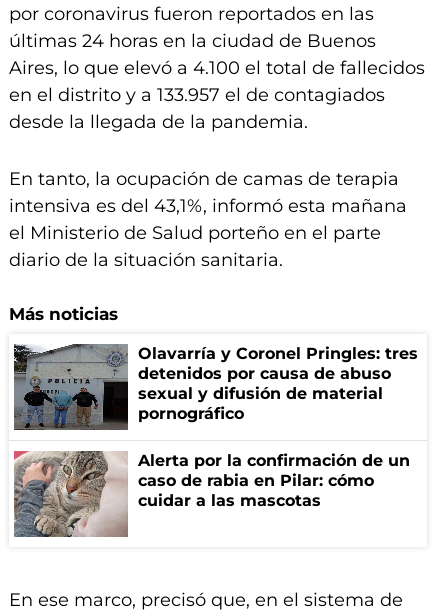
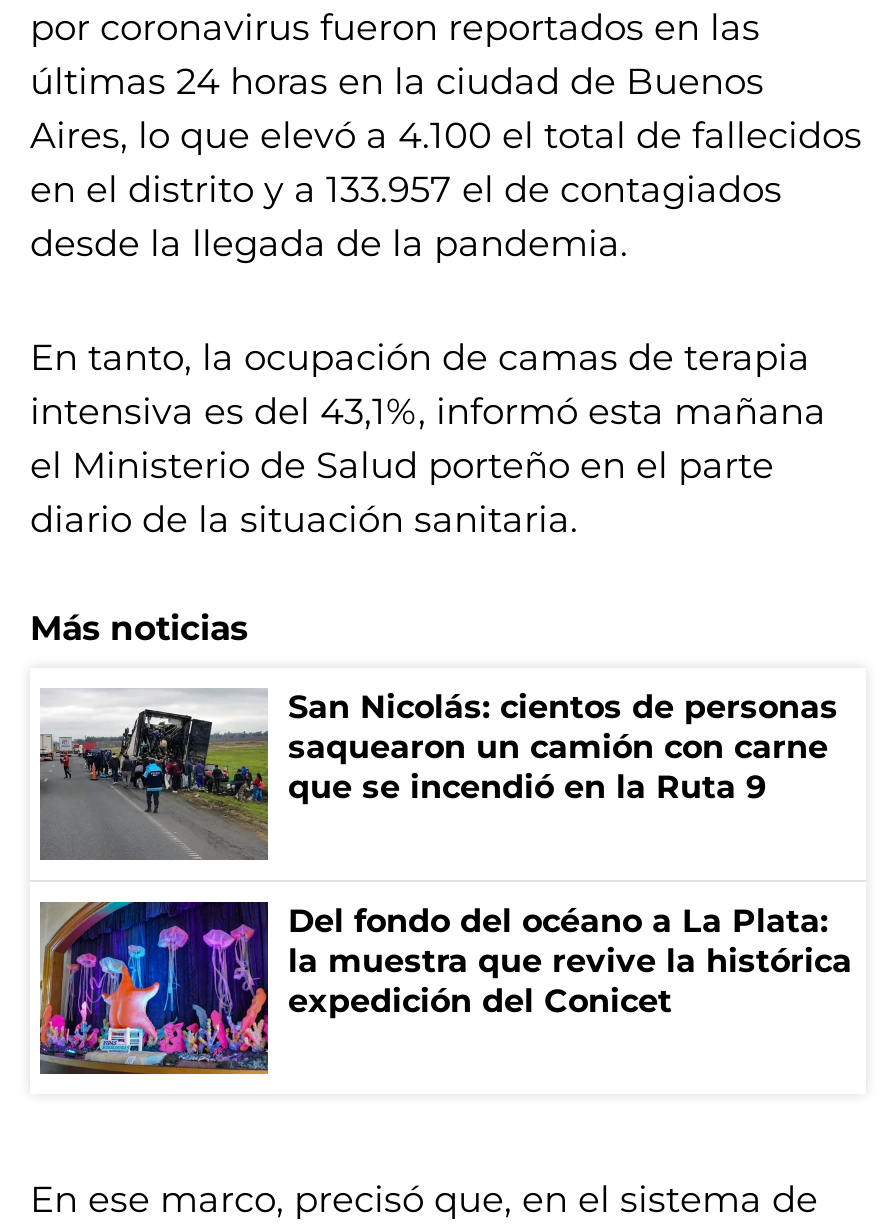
[13,343,418,429] [image] | Olavarría y Coronel Pringles: tres | detenidos por causa de abuso | sexual y difusión de material | pornográfico -> [40,688,838,860] [image] | San Nicolás: cientos de personas | saquearon un camión con carne | que se incendió en la Ruta 9
[14,450,410,538] [image] | Alerta por la confirmación de un | caso de rabia en Pilar: cómo | cuidar a las mascotas -> [40,900,852,1076] [image] | Del fondo del océano a La Plata: | la muestra que revive la histórica | expedición del Conicet

